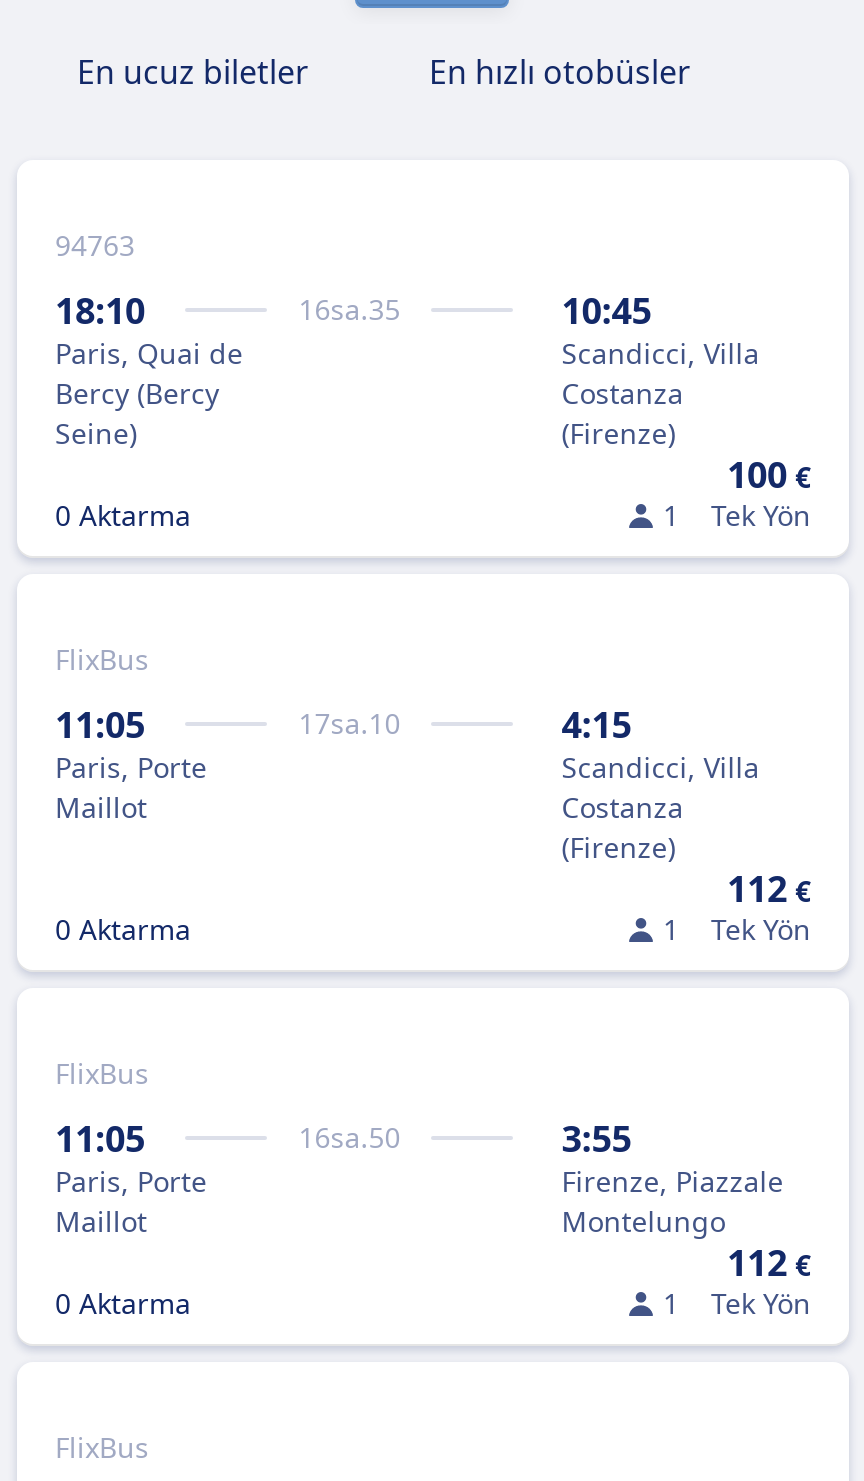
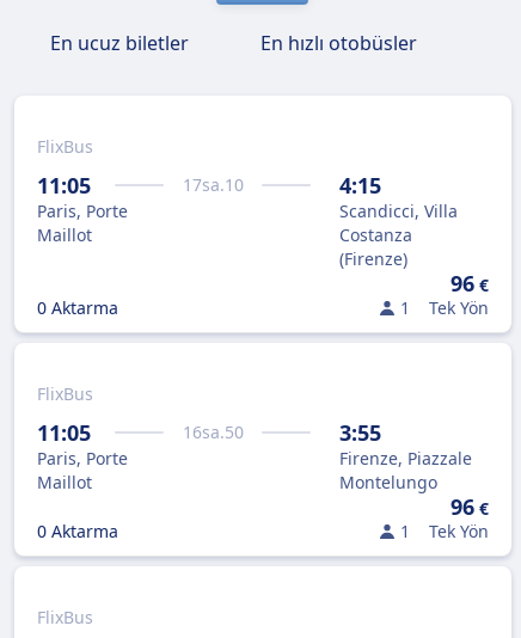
[55,226,400,452] 94763 | 18:10 | 16sa.35 | Paris, Quai de | Bercy (Bercy | Seine) -> none
[55,286,811,534] 10:45 | Scandicci, Villa | Costanza | (Firenze) | 100 € | 1 | Tek Yön | 0 Aktarma -> none
[727,864,811,912] 112 € -> [450,269,489,297] 96 €
[727,1238,811,1286] 112 € -> [450,492,489,521] 96 €

